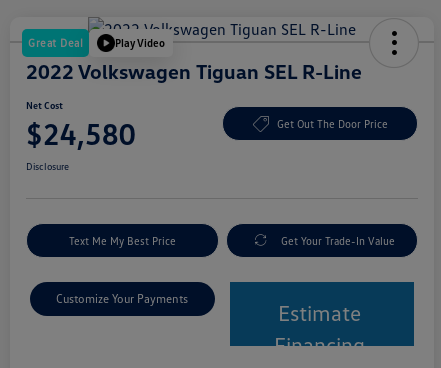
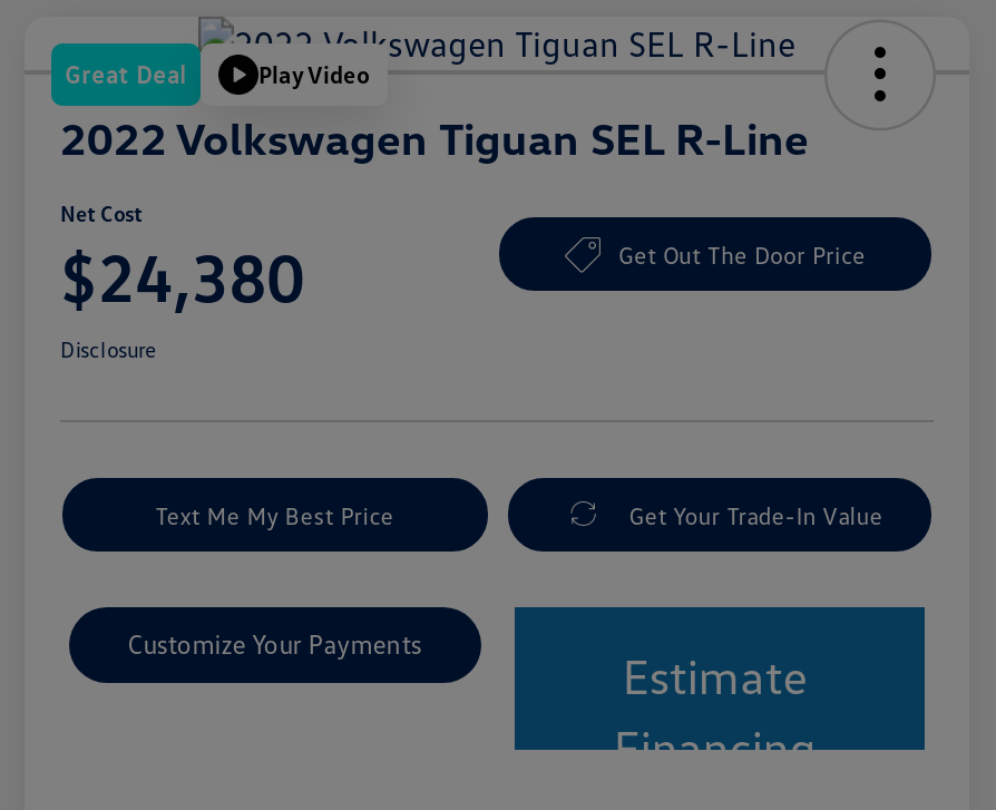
[26,115,136,152] $24,580 -> [60,235,305,317] $24,380

